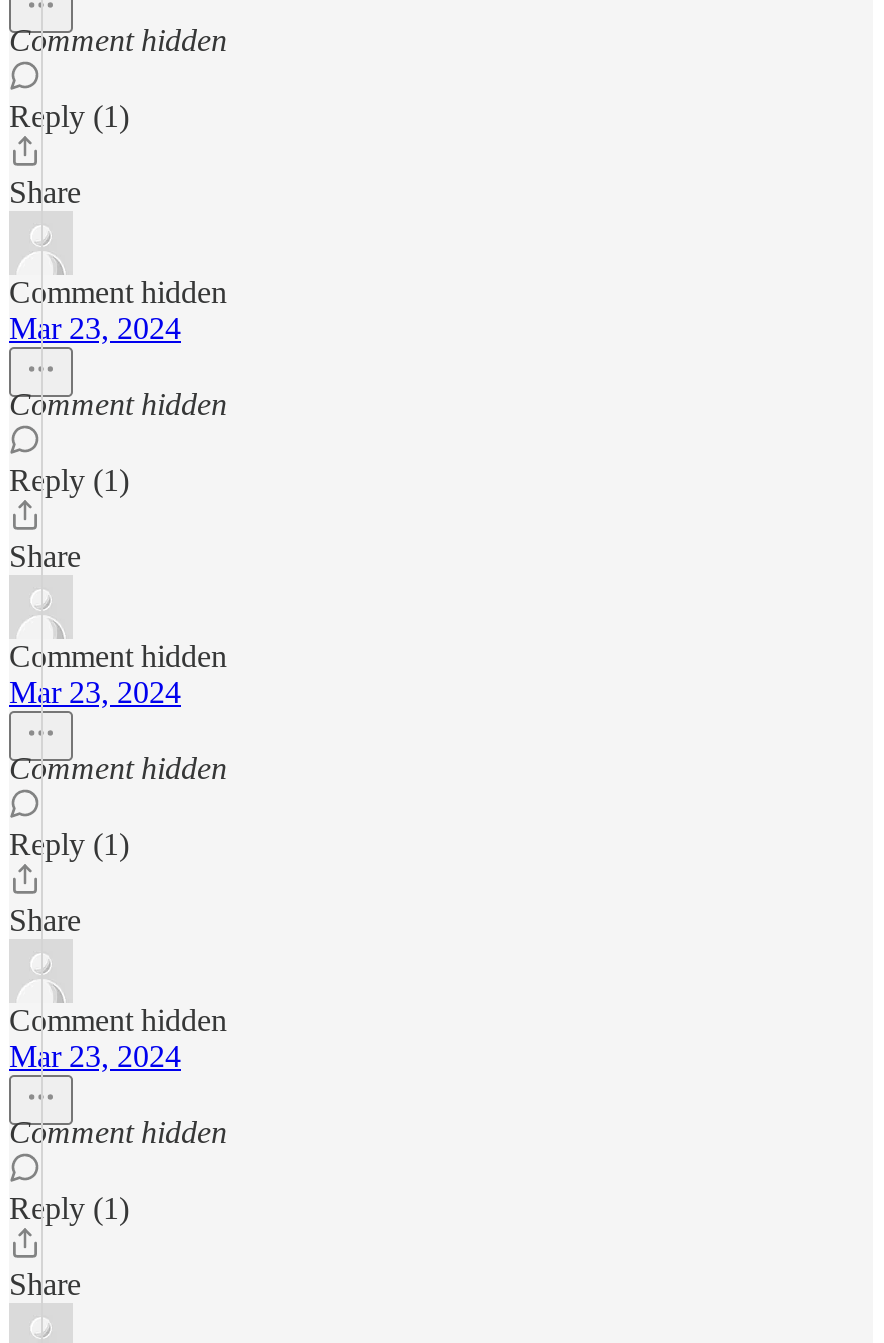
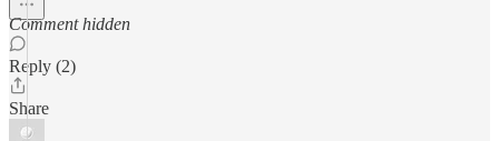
[9,99,227,1225] Reply (1) | Share | Comment hidden | Mar 23, 2024 | Comment hidden | Reply (1) | Share | Comment hidden | Mar 23, 2024 | Comment hidden | Reply (1) | Share | Comment hidden | Mar 23, 2024 | Comment hidden | Reply (1) -> [9,56,76,75] Reply (2)

